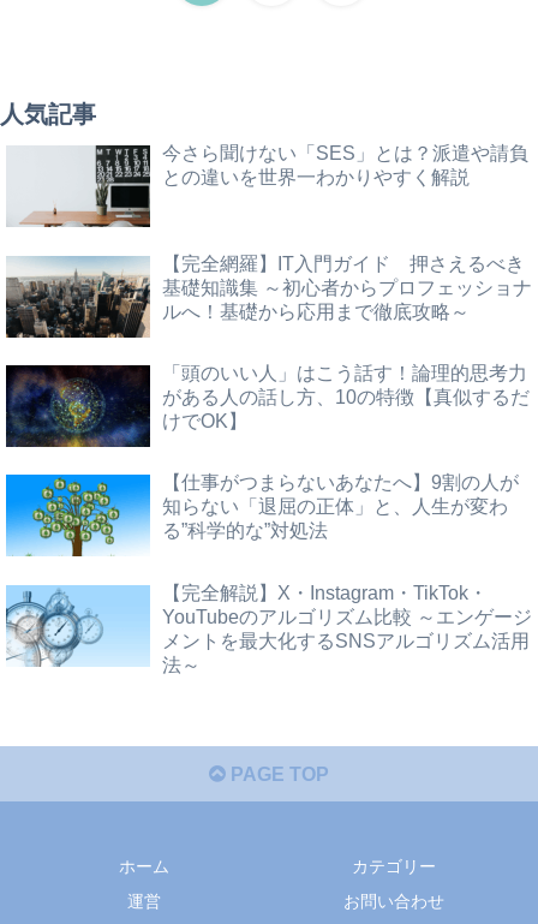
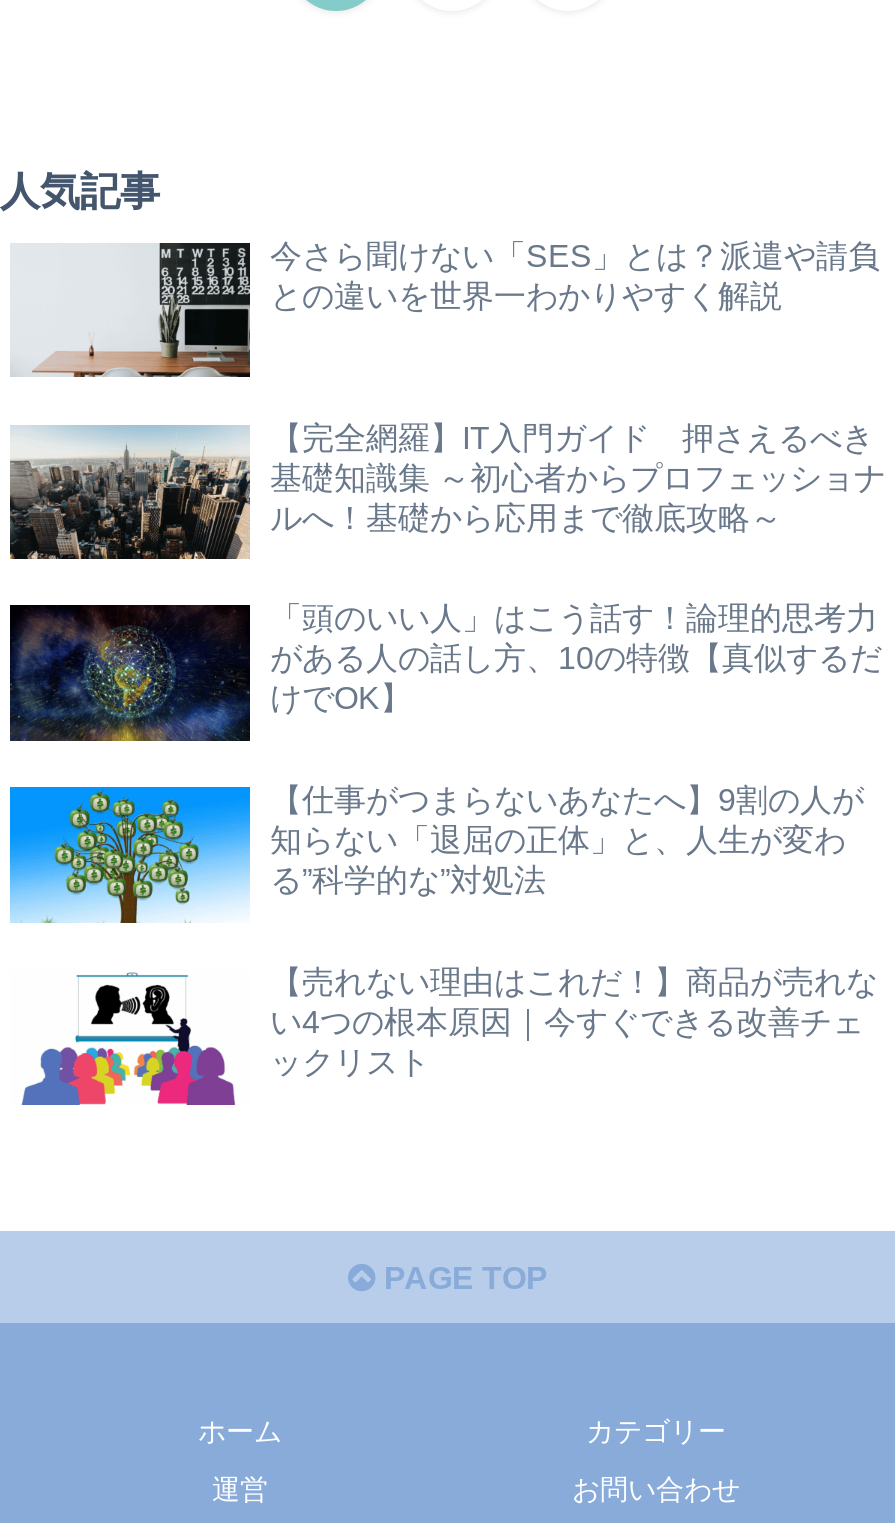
[5,583,532,675] [image] | 【完全解説】X・Instagram・TikTok・ | YouTubeのアルゴリズム比較 ～エンゲージ | メントを最大化するSNSアルゴリズム活用 | 法～ -> [10,966,878,1108] [image] | 【売れない理由はこれだ！】商品が売れな | い4つの根本原因｜今すぐできる改善チェ | ックリスト

